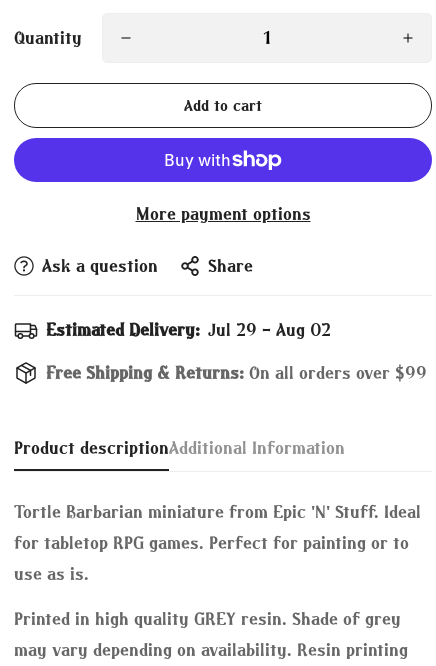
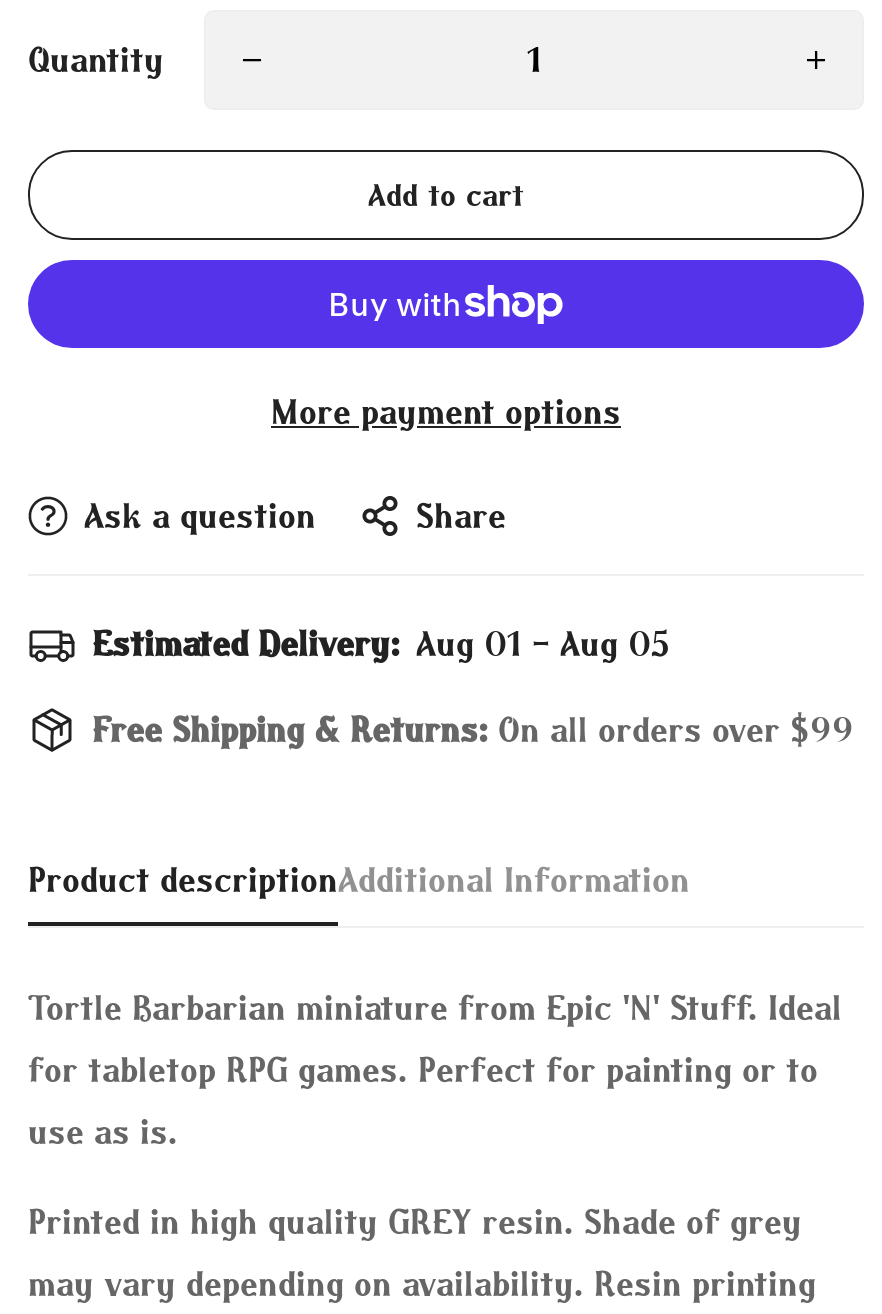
[46,318,331,341] Estimated Delivery: Jul 29 - Aug 02 -> [92,620,670,666] Estimated Delivery: Aug 01 - Aug 05

